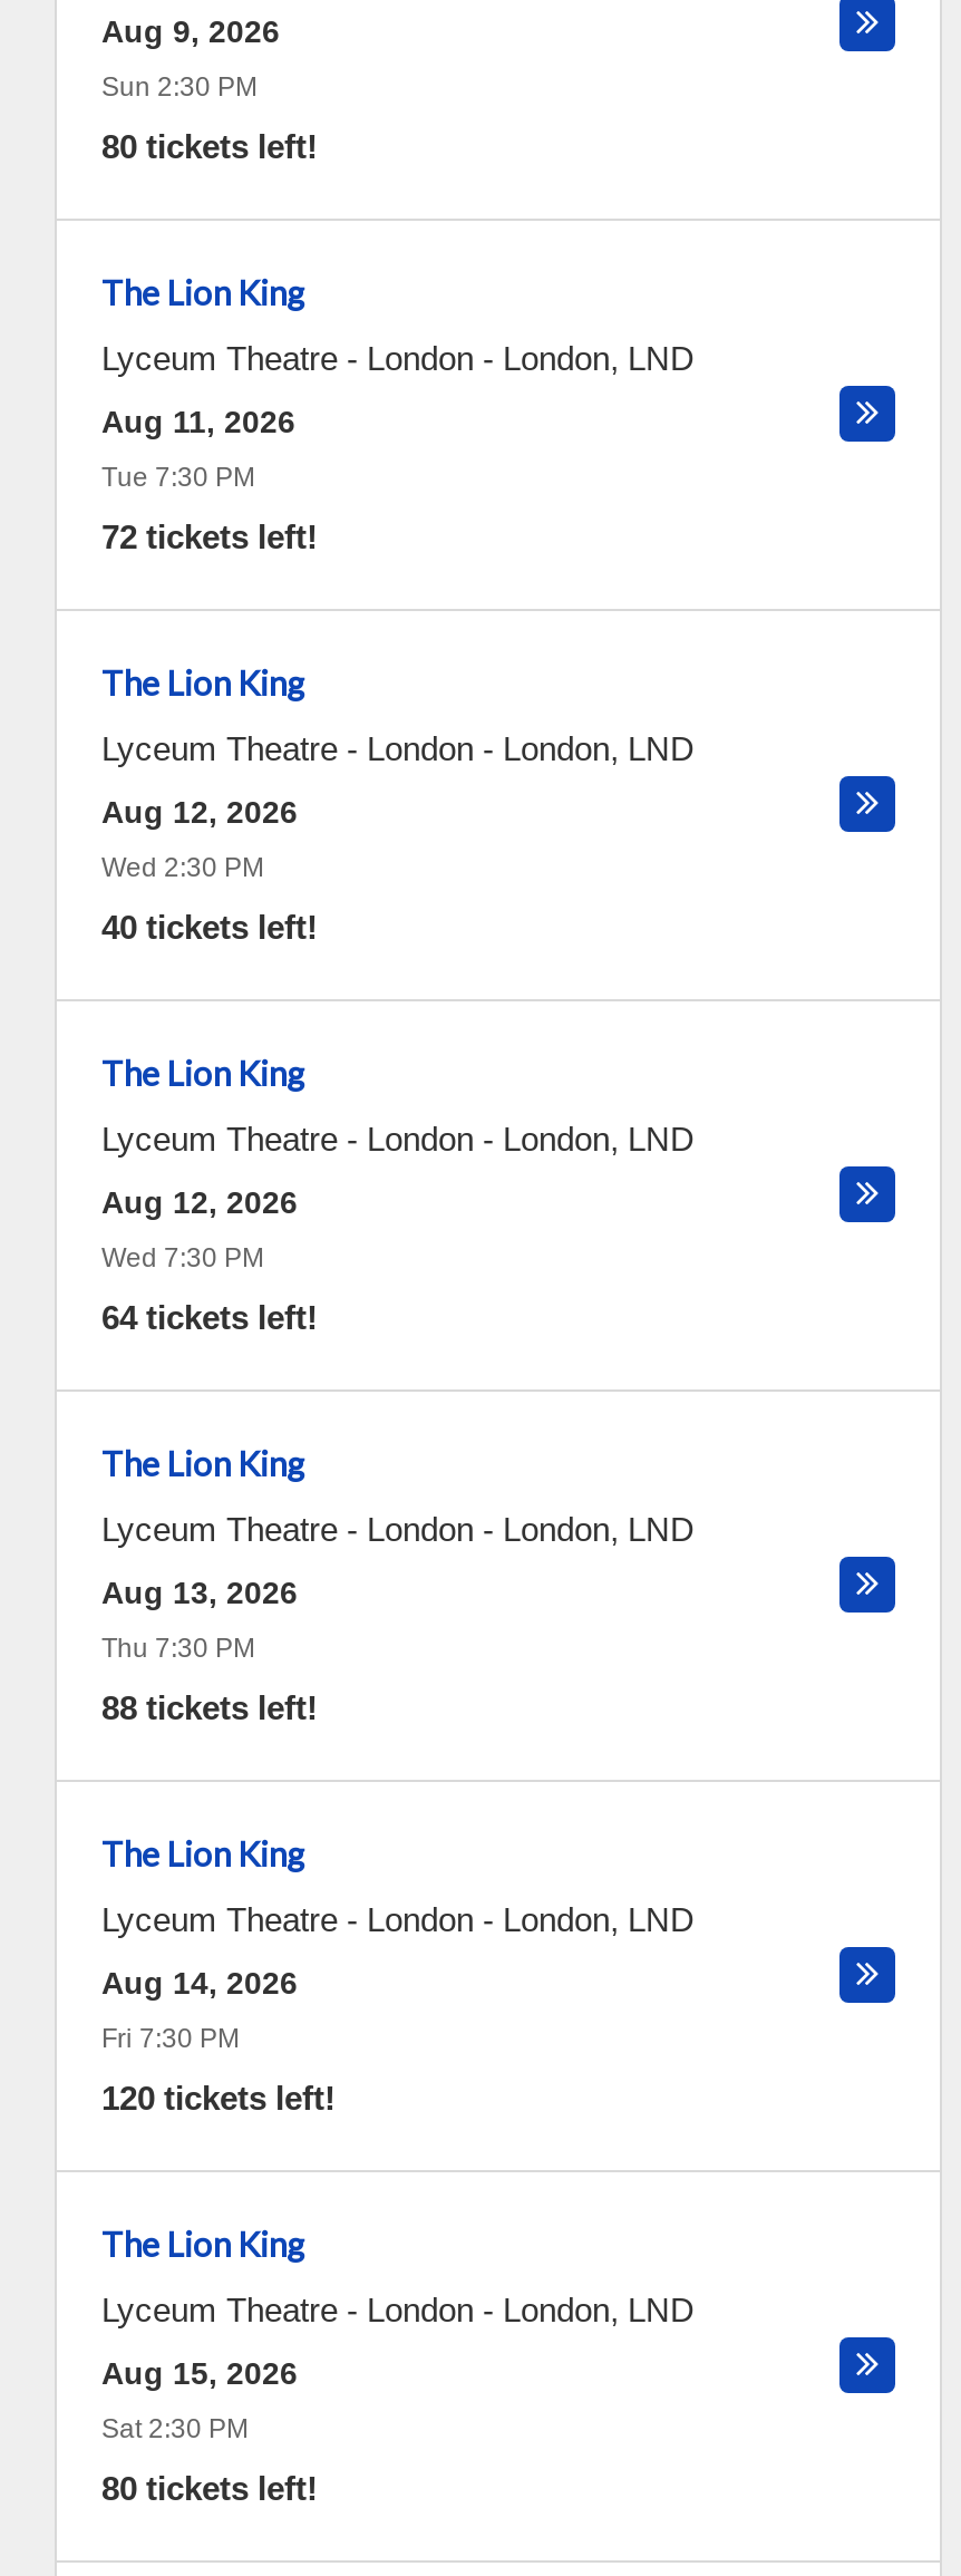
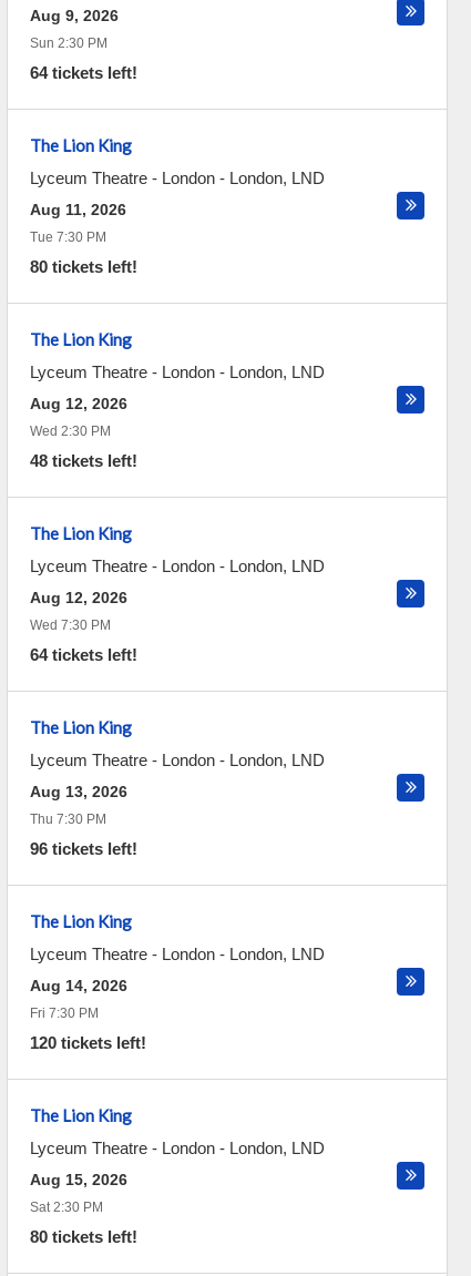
[101,127,318,165] 80 tickets left! -> [30,63,137,82] 64 tickets left!
[101,517,318,555] 72 tickets left! -> [30,257,137,276] 80 tickets left!
[101,908,318,946] 40 tickets left! -> [30,451,137,470] 48 tickets left!
[101,1688,318,1726] 88 tickets left! -> [30,839,137,858] 96 tickets left!

